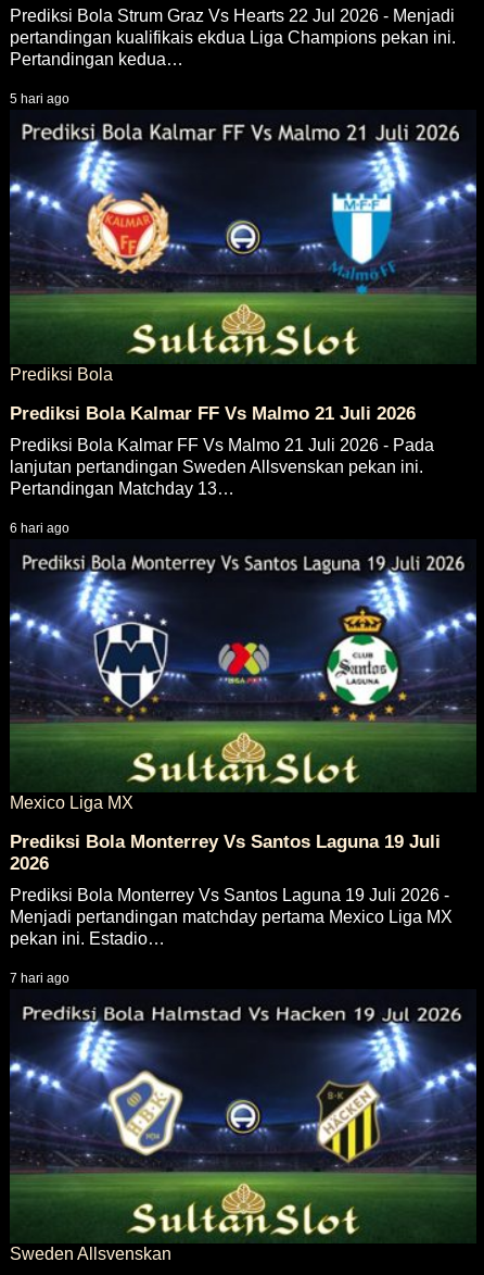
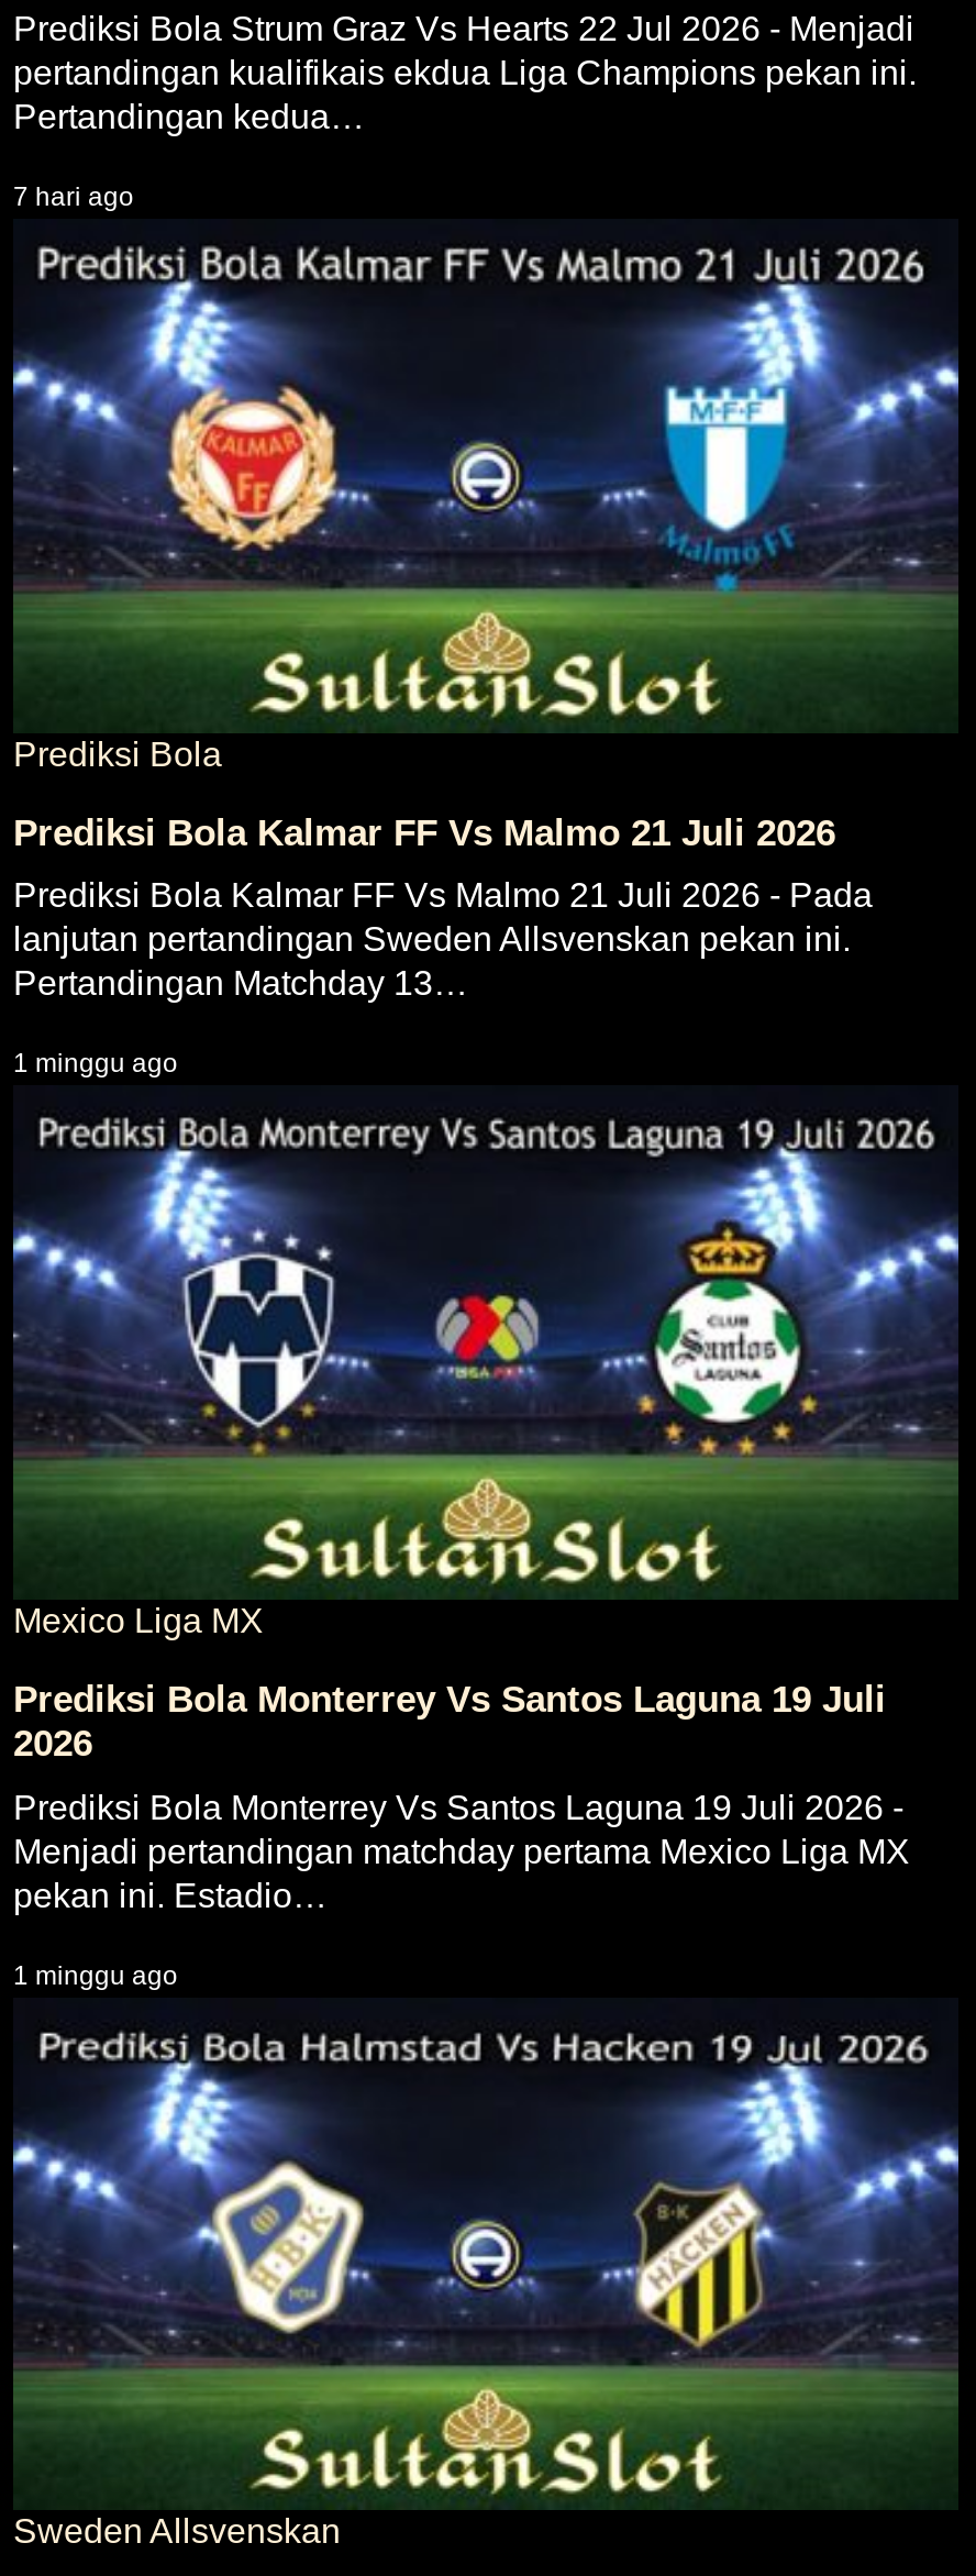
[10,92,69,107] 5 hari ago -> [13,181,134,212] 7 hari ago
[10,520,69,536] 6 hari ago -> [13,1048,178,1079] 1 minggu ago
[10,971,69,986] 7 hari ago -> [13,1959,178,1990] 1 minggu ago

